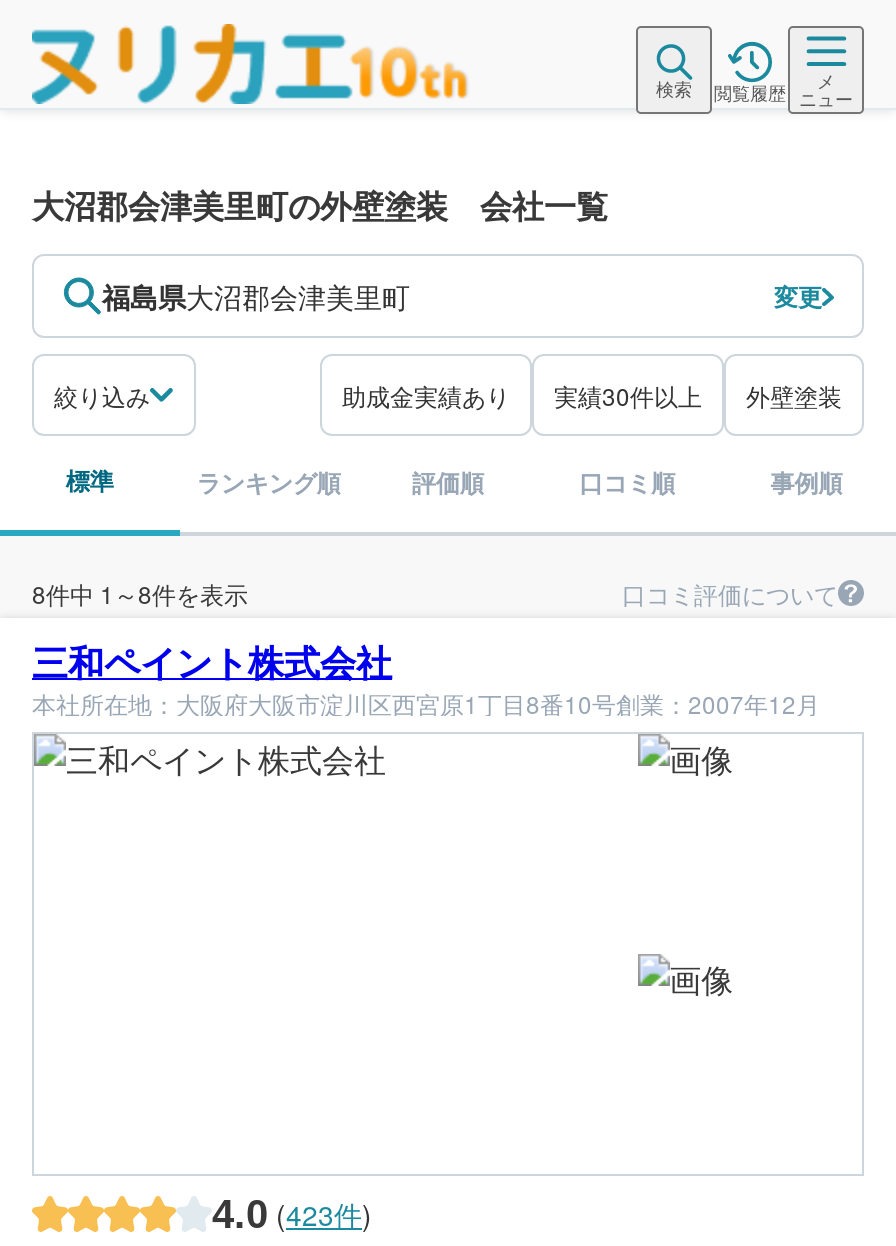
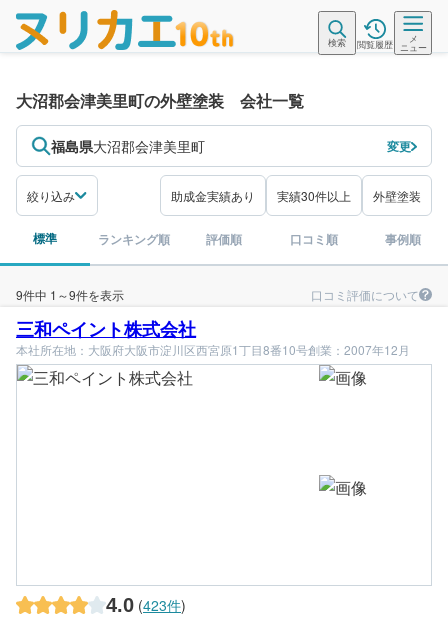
[32,576,248,610] 8件中 1～8件を表示 -> [16,286,124,303] 9件中 1～9件を表示

